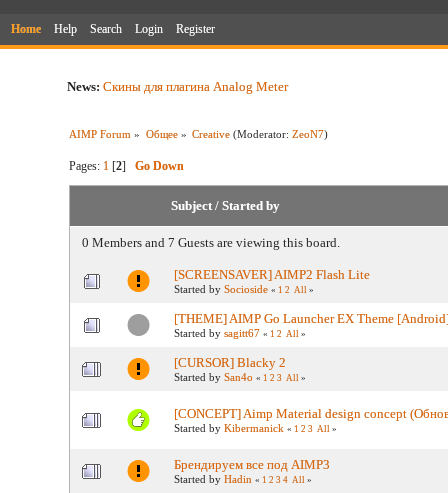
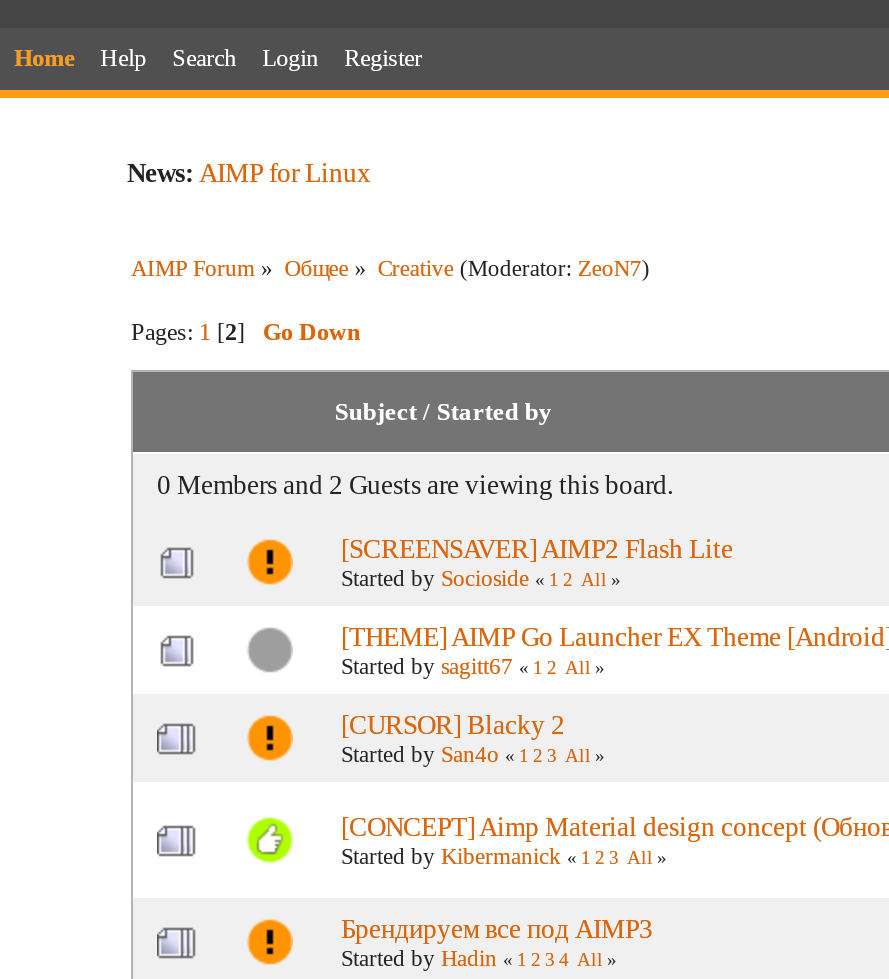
[67,79,288,94] News: Скины для плагина Analog Meter -> [127,158,371,188] News: AIMP for Linux
[82,235,340,250] 0 Members and 7 Guests are viewing this board. -> [157,470,673,500] 0 Members and 2 Guests are viewing this board.

